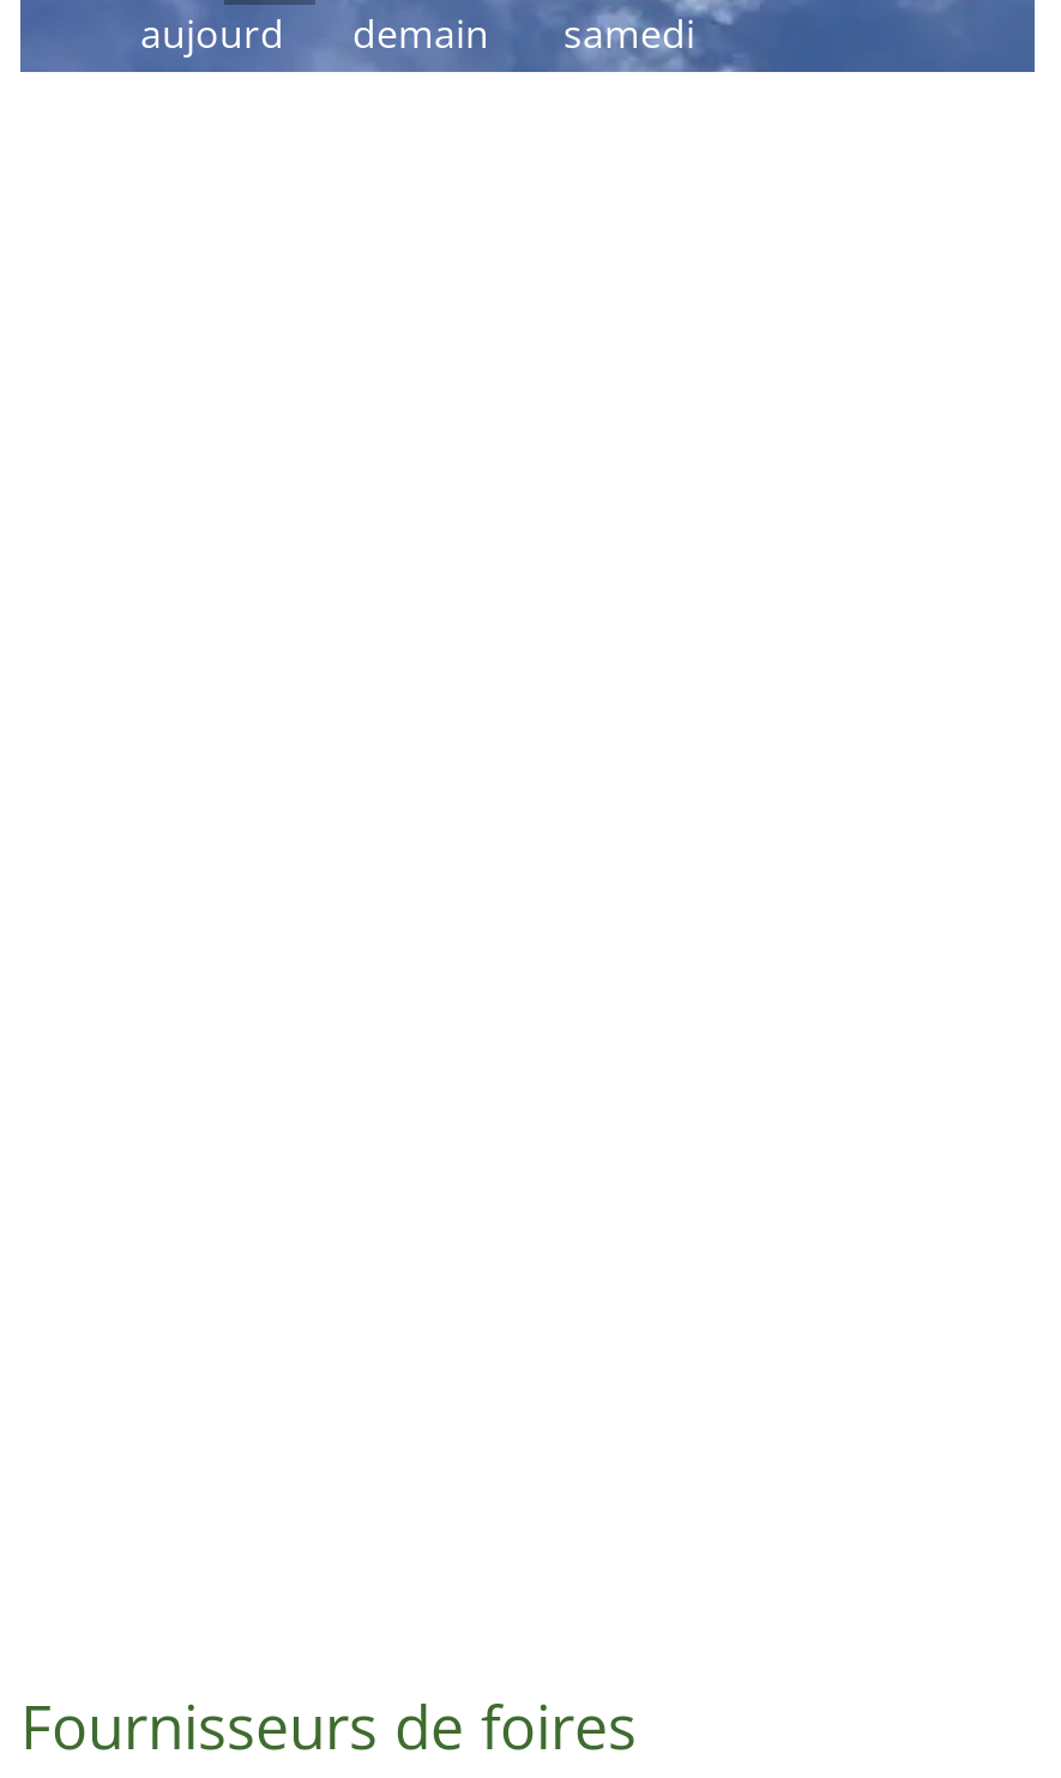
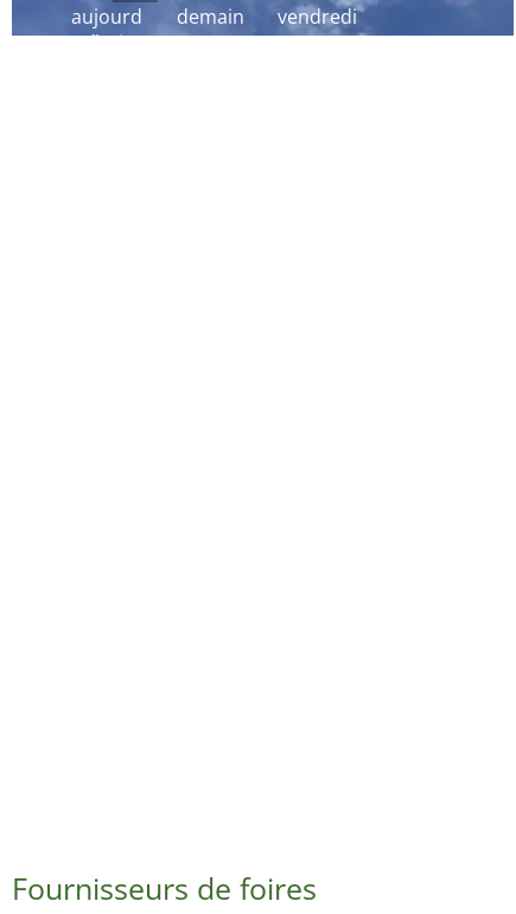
[563,8,695,61] samedi -> [278,4,357,30] vendredi

